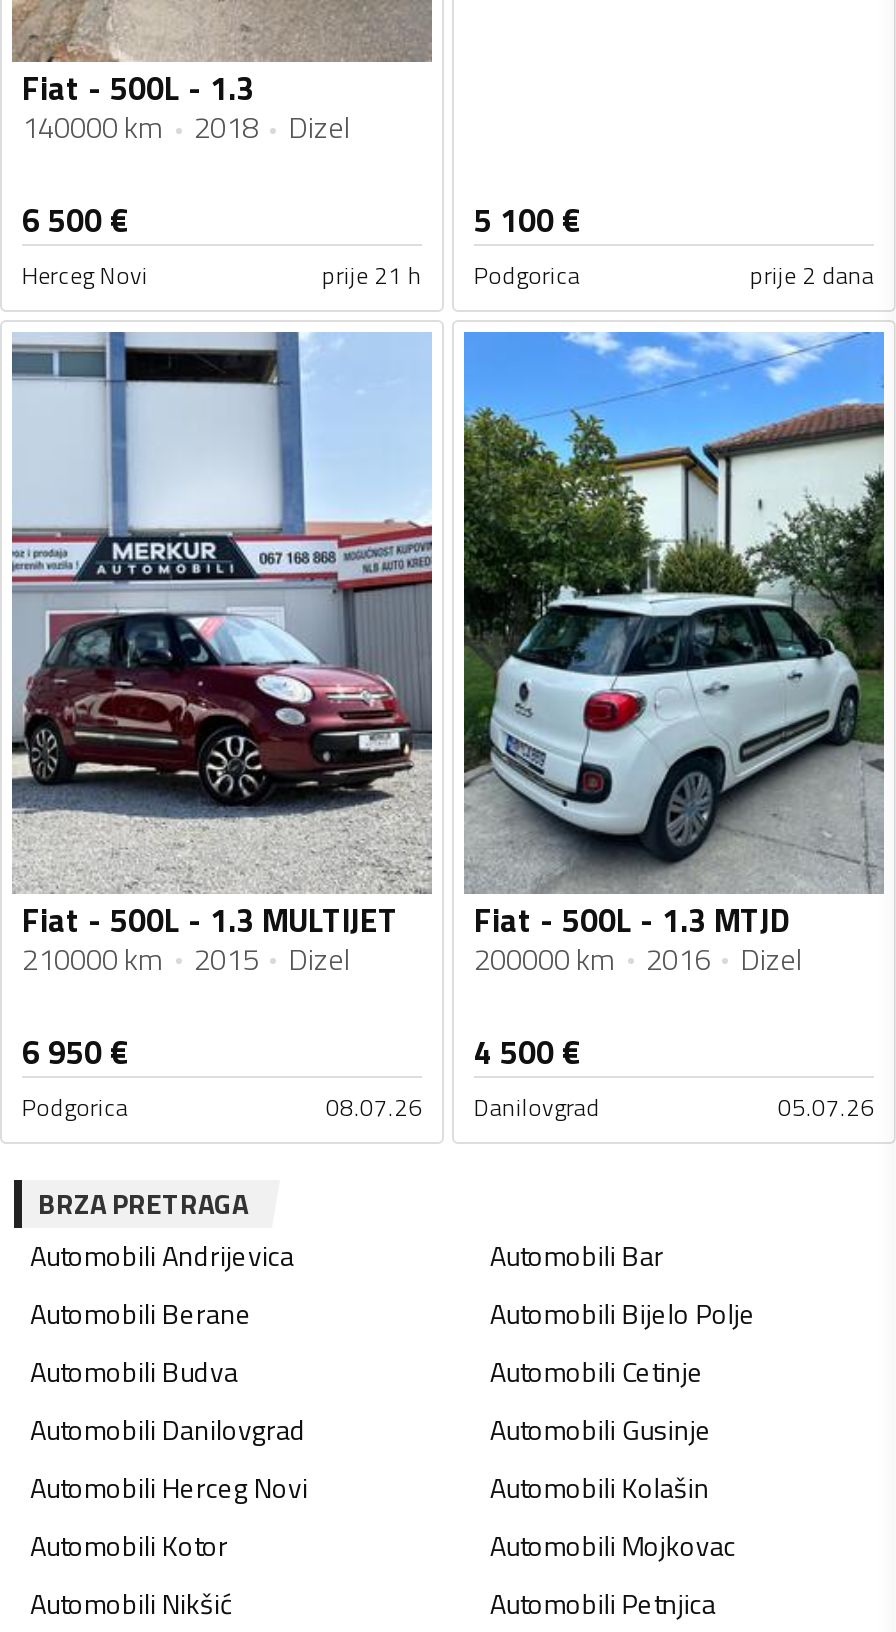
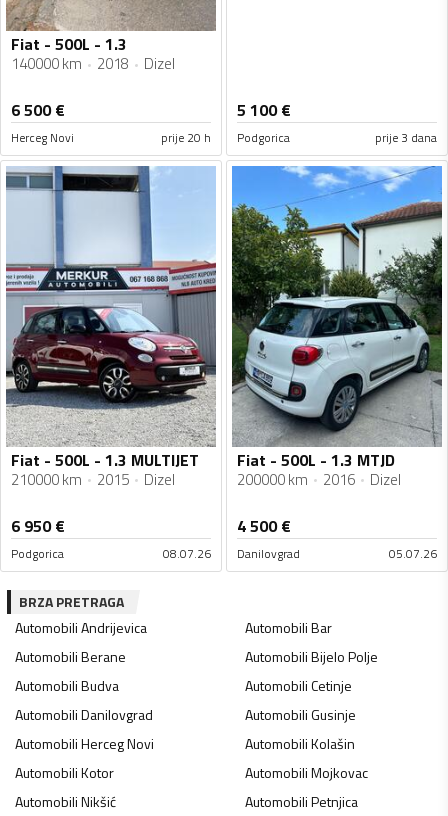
[322,257,580,295] prije 21 h Podgorica -> [161,128,290,147] prije 20 h Podgorica
[750,257,874,295] prije 2 dana -> [375,128,437,147] prije 3 dana

